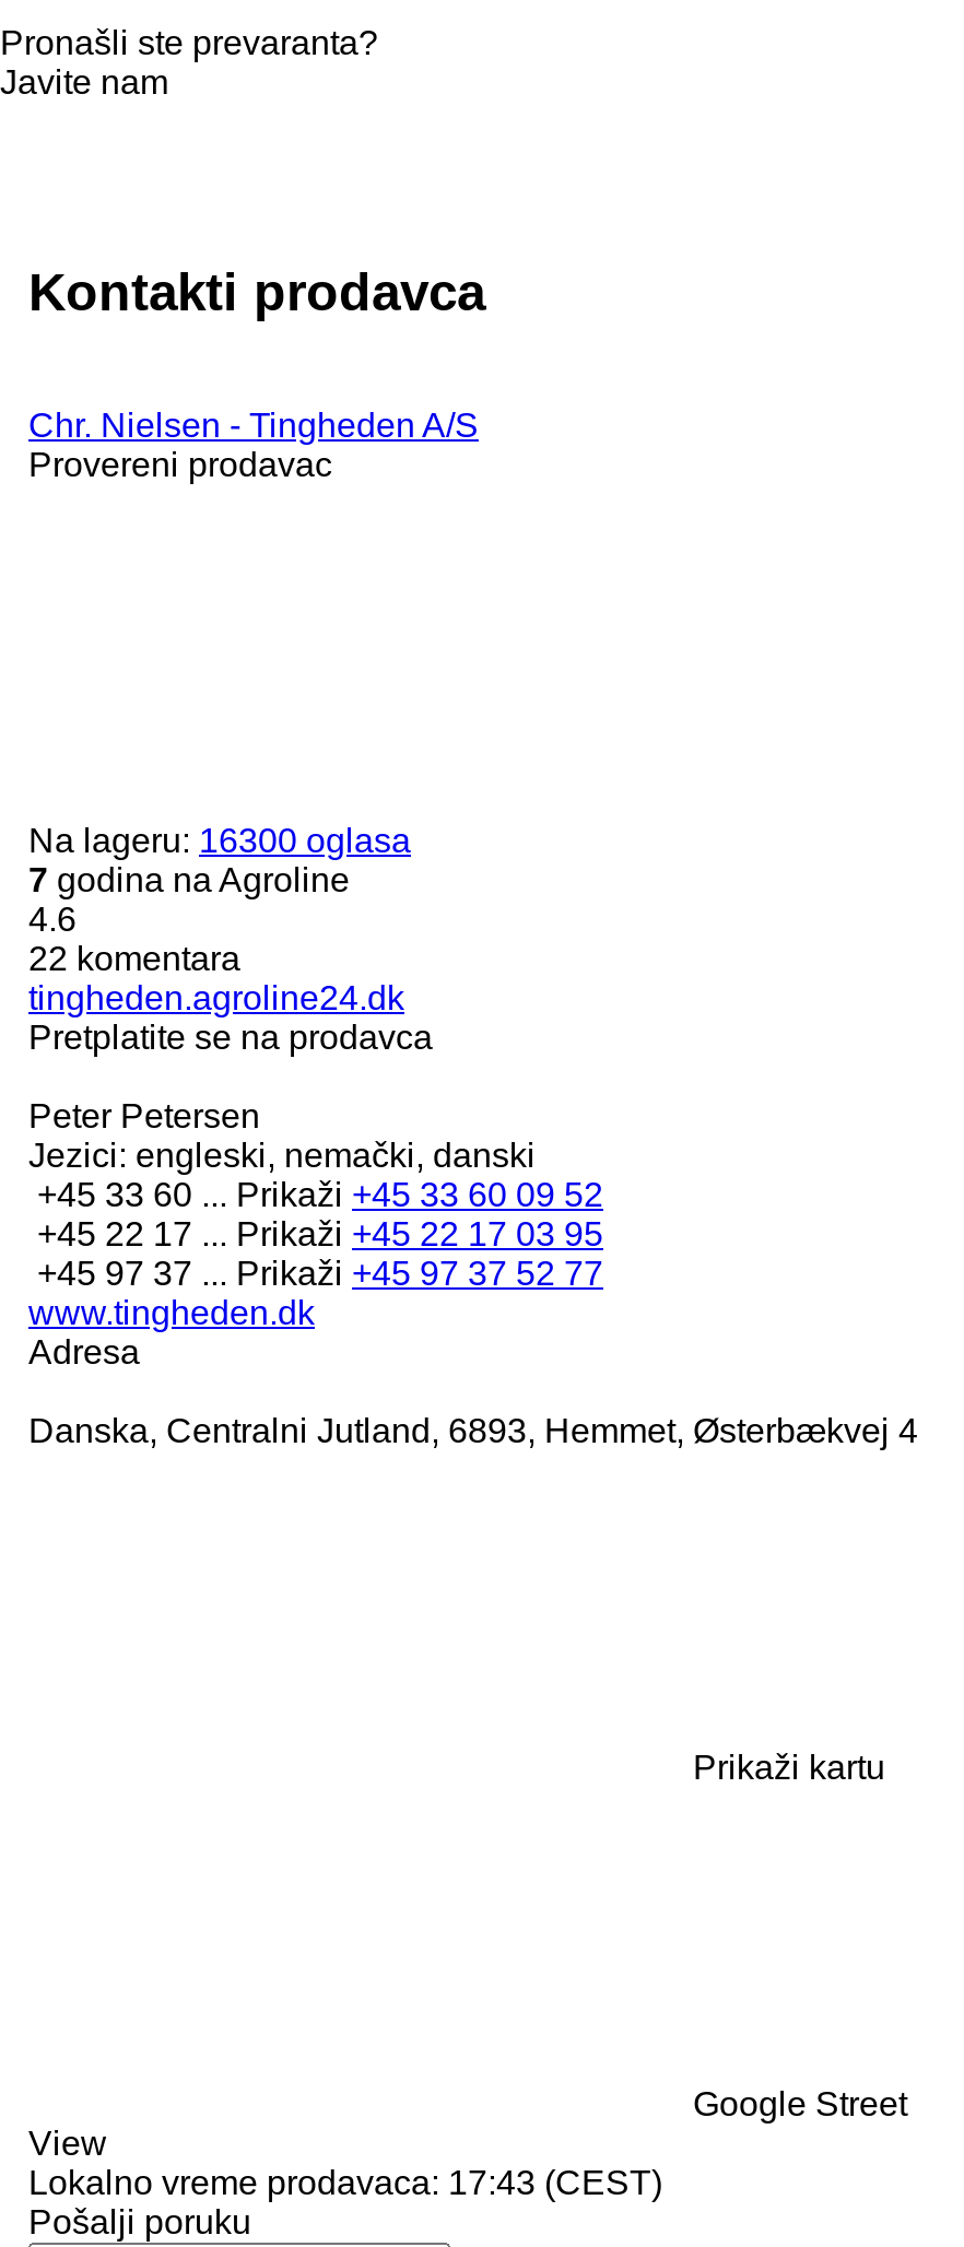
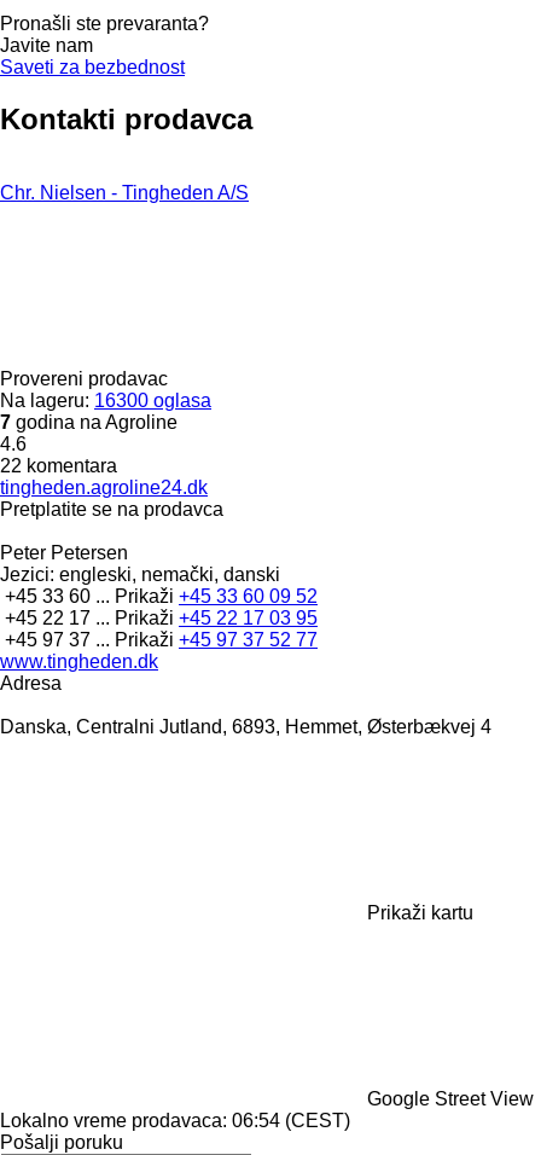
none -> [0,56,185,77] Saveti za bezbednost
moved [28,447,332,484] -> [0,368,173,388]: Provereni prodavac
[28,2086,907,2202] Google Street | View | Lokalno vreme prodavaca: 17:43 (CEST) -> [0,1088,534,1130] Google Street View | Lokalno vreme prodavaca: 06:54 (CEST)

